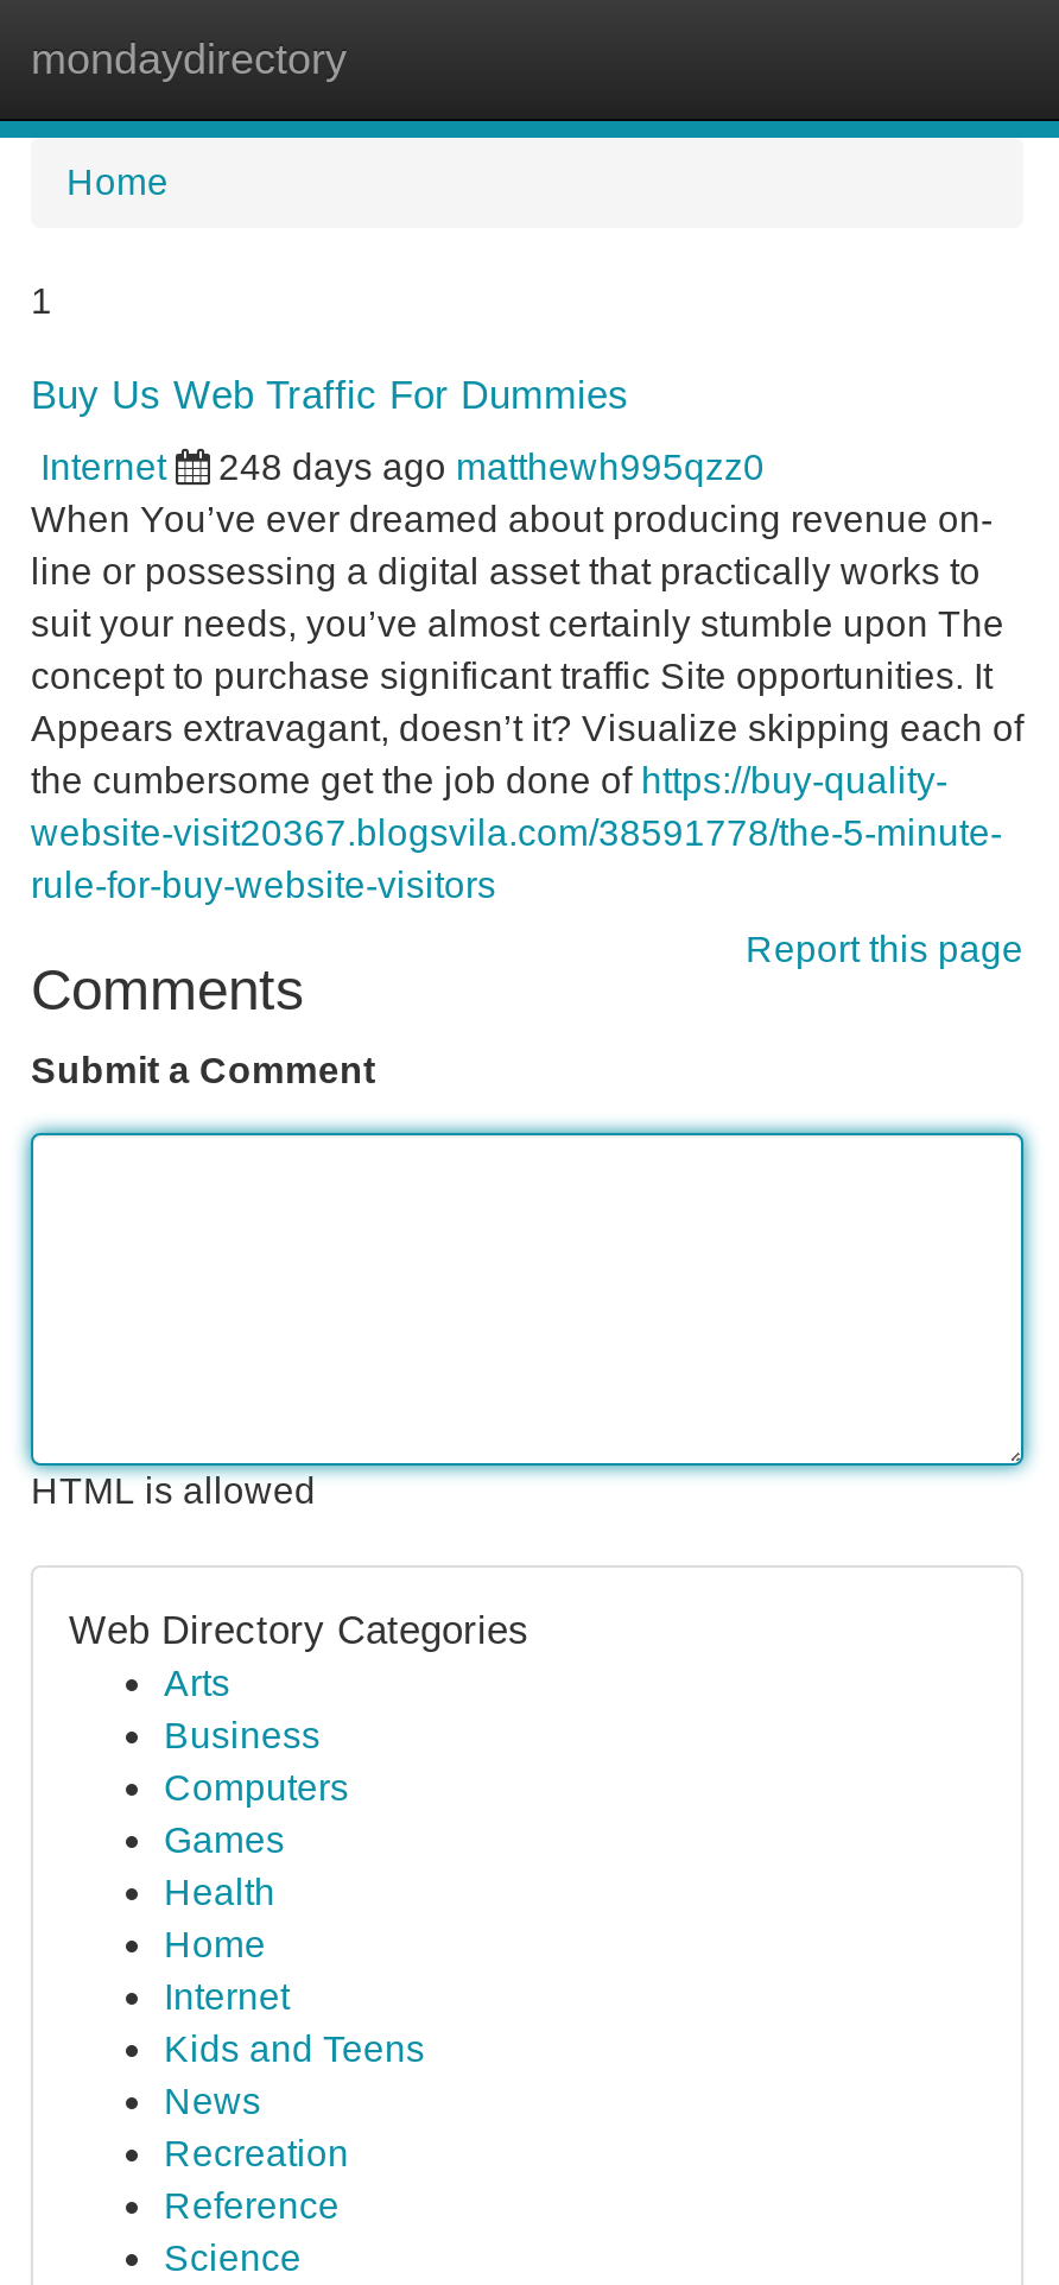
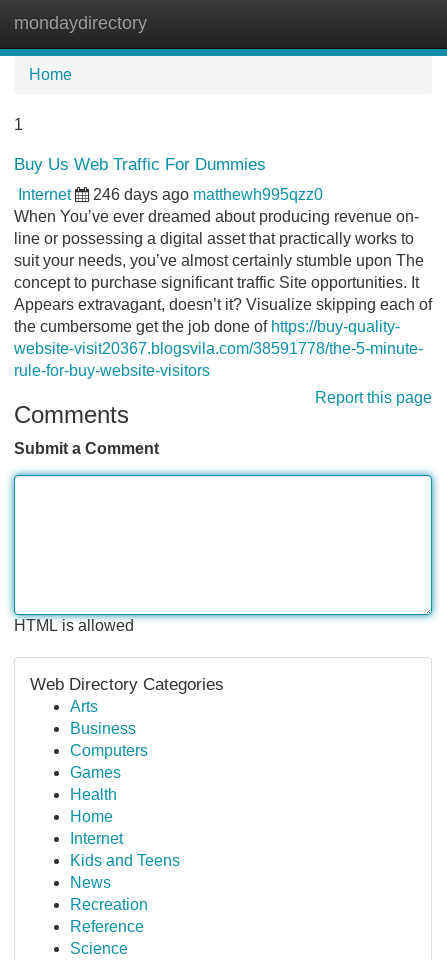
[218,447,765,487] 248 days ago matthewh995qzz0 -> [93,186,323,203] 246 days ago matthewh995qzz0

